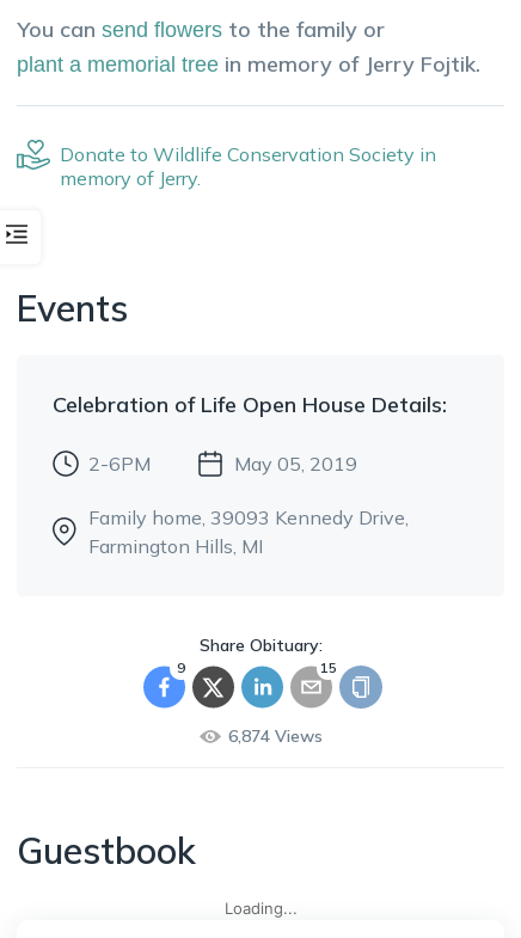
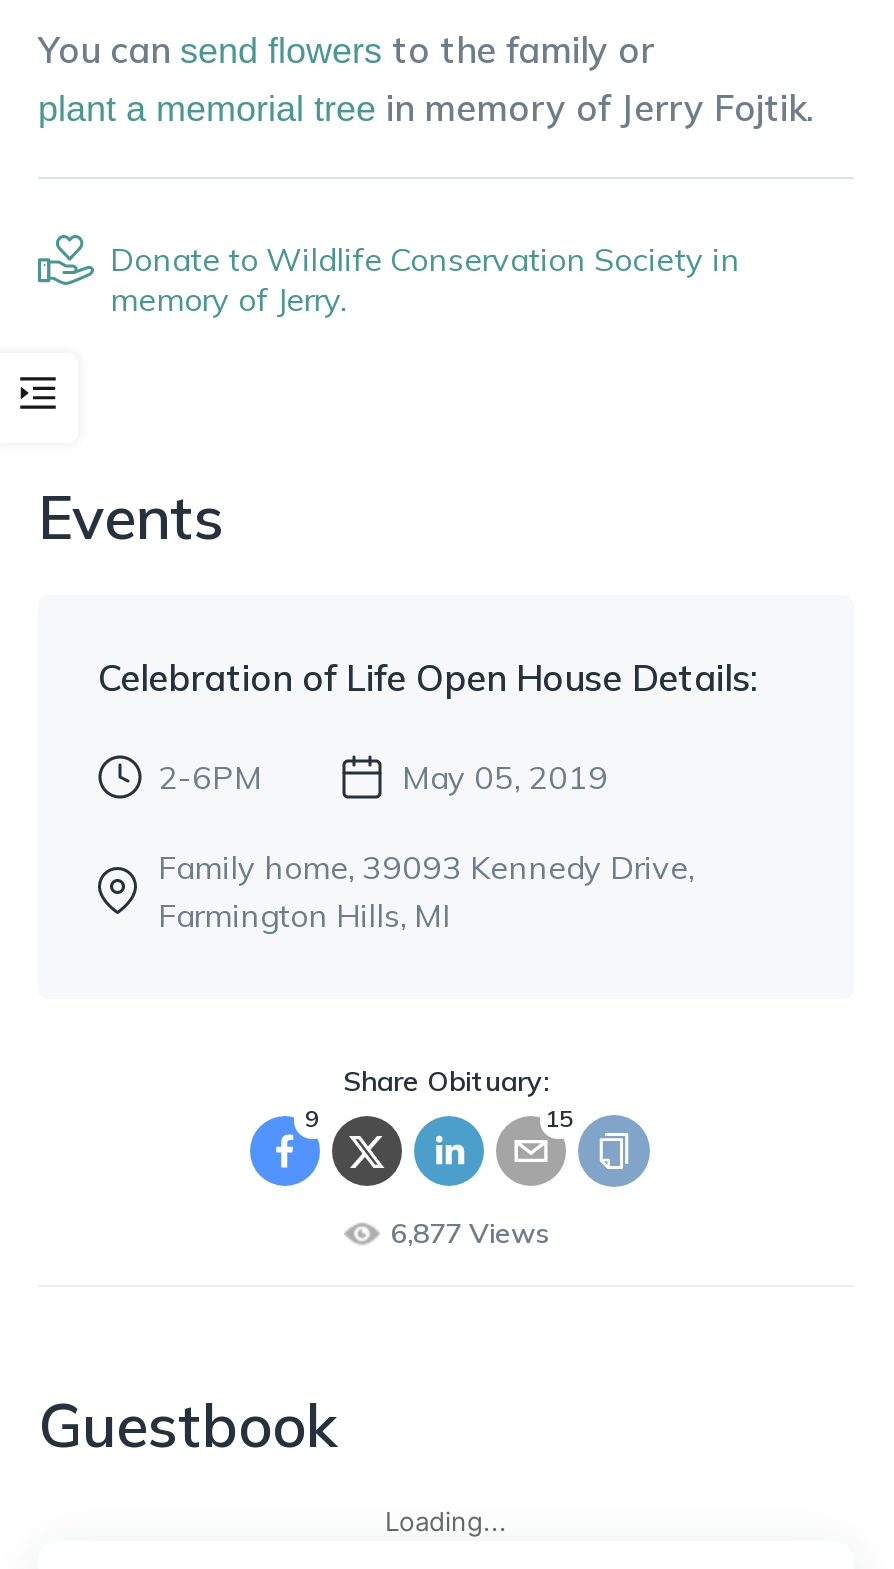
[228,725,322,747] 6,874 Views -> [391,1215,549,1251] 6,877 Views

